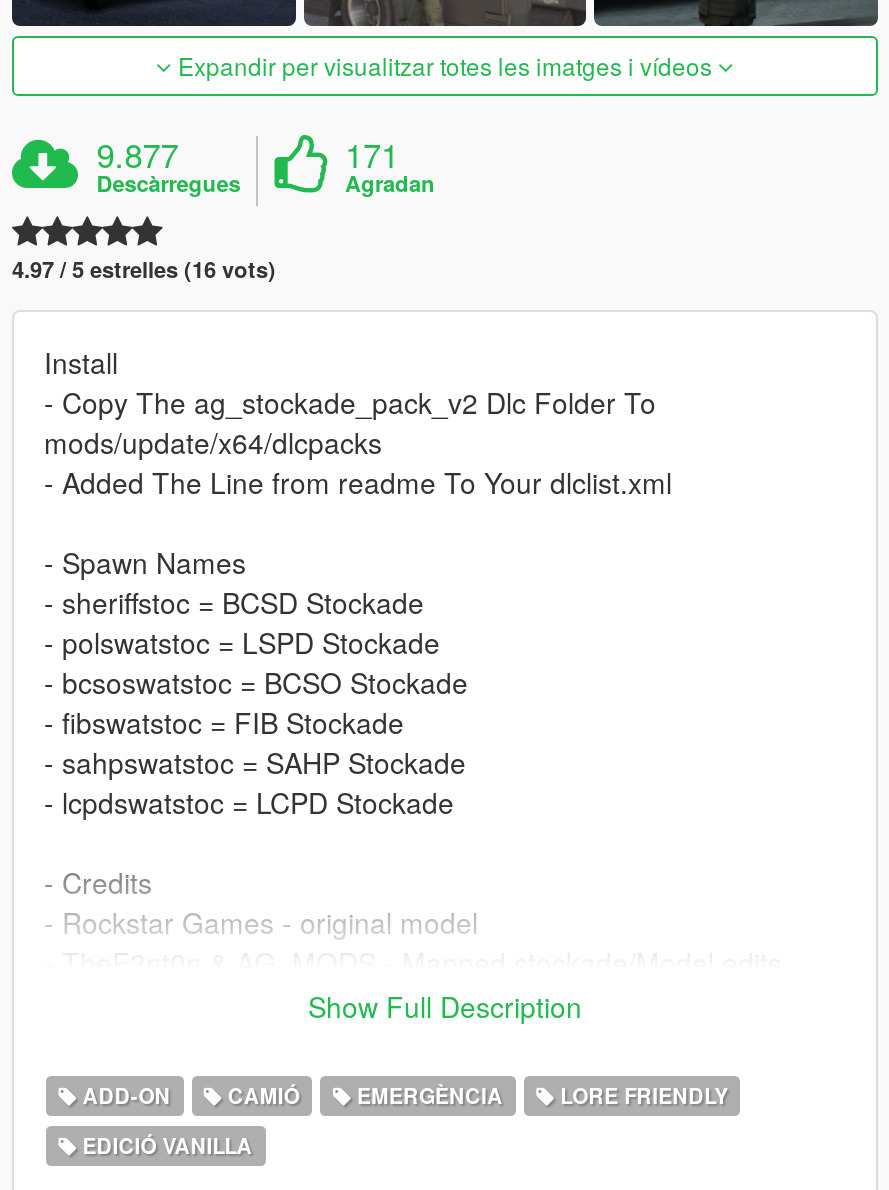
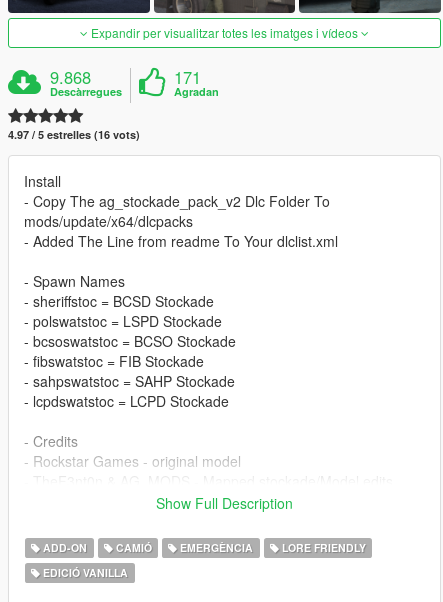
[96,130,178,178] 9.877 -> [50,65,91,89] 9.868

